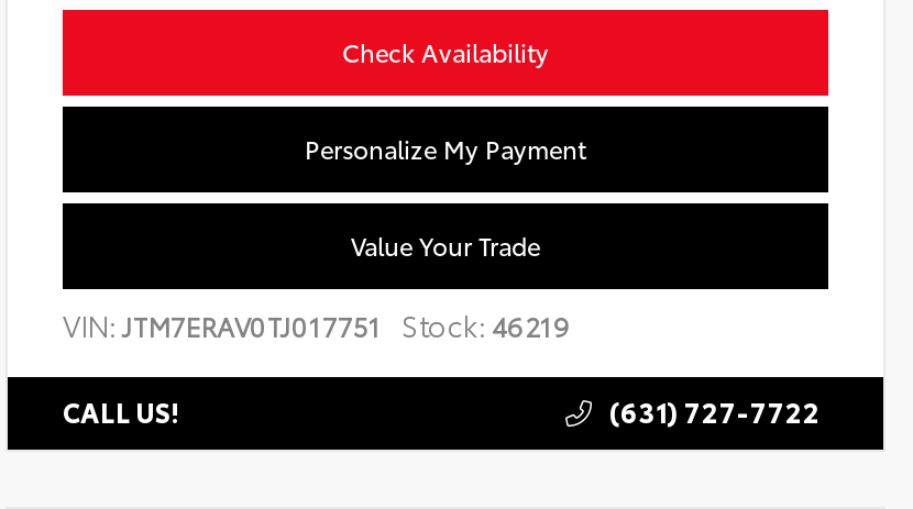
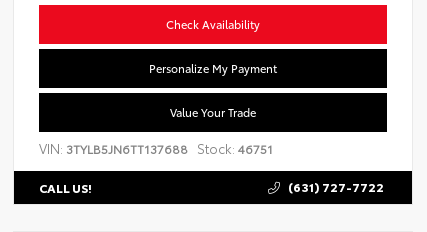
[63,305,571,345] VIN: JTM7ERAV0TJ017751 Stock: 46219 -> [39,139,273,157] VIN: 3TYLB5JN6TT137688 Stock: 46751

